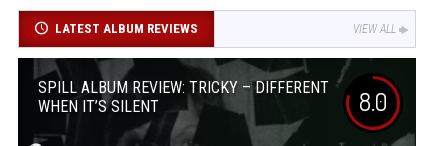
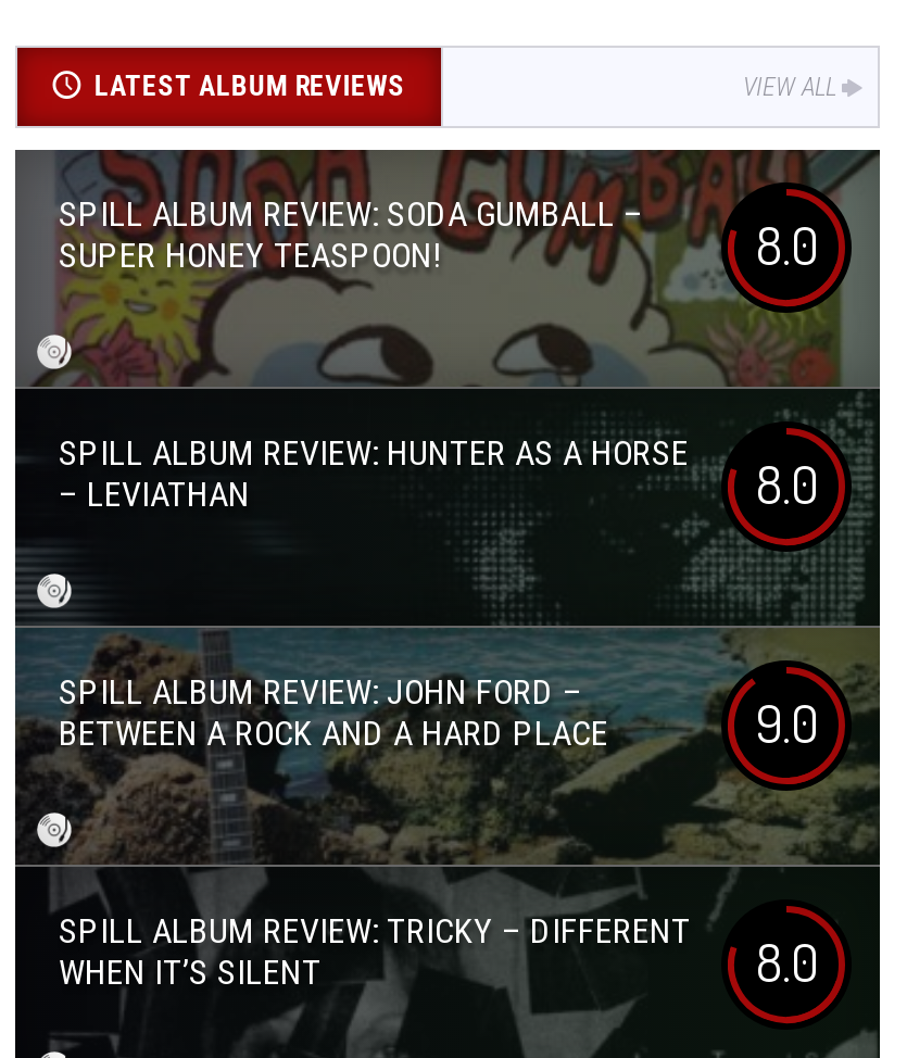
none -> [15,150,880,867] [image] | SPILL ALBUM REVIEW: SODA GUMBALL – | SUPER HONEY TEASPOON! | 8.0 | SPILL ALBUM REVIEW: HUNTER AS A HORSE | – LEVIATHAN | 8.0 | SPILL ALBUM REVIEW: JOHN FORD – | BETWEEN A ROCK AND A HARD PLACE | 9.0

